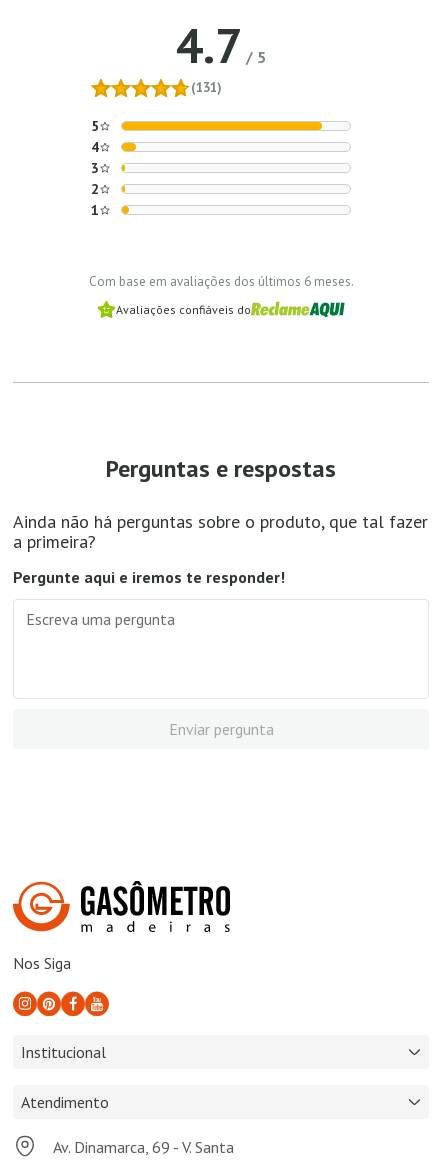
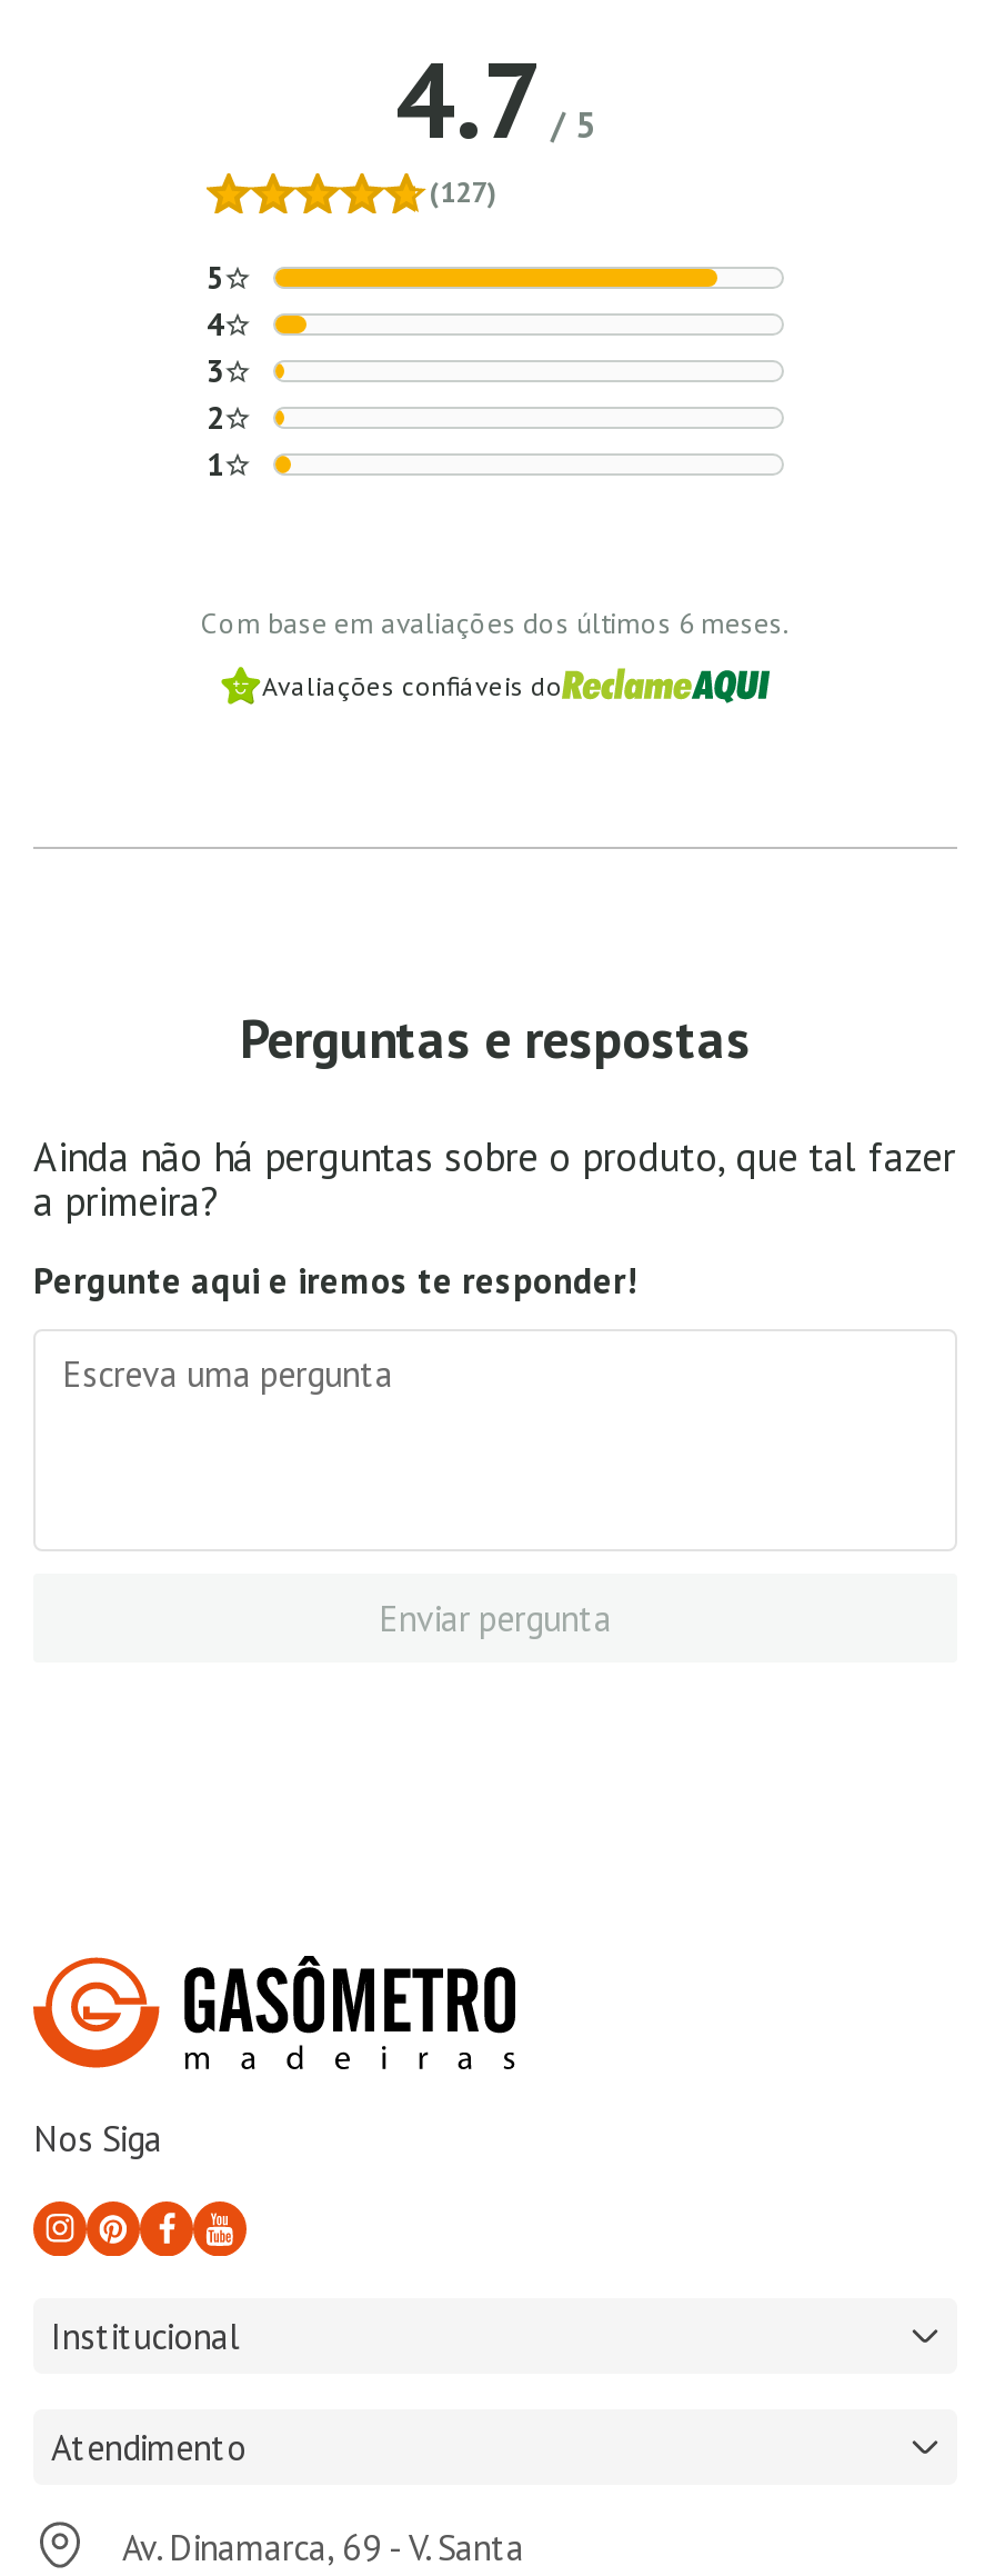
[191,79,222,96] (131) -> [429,173,497,211] (127)

